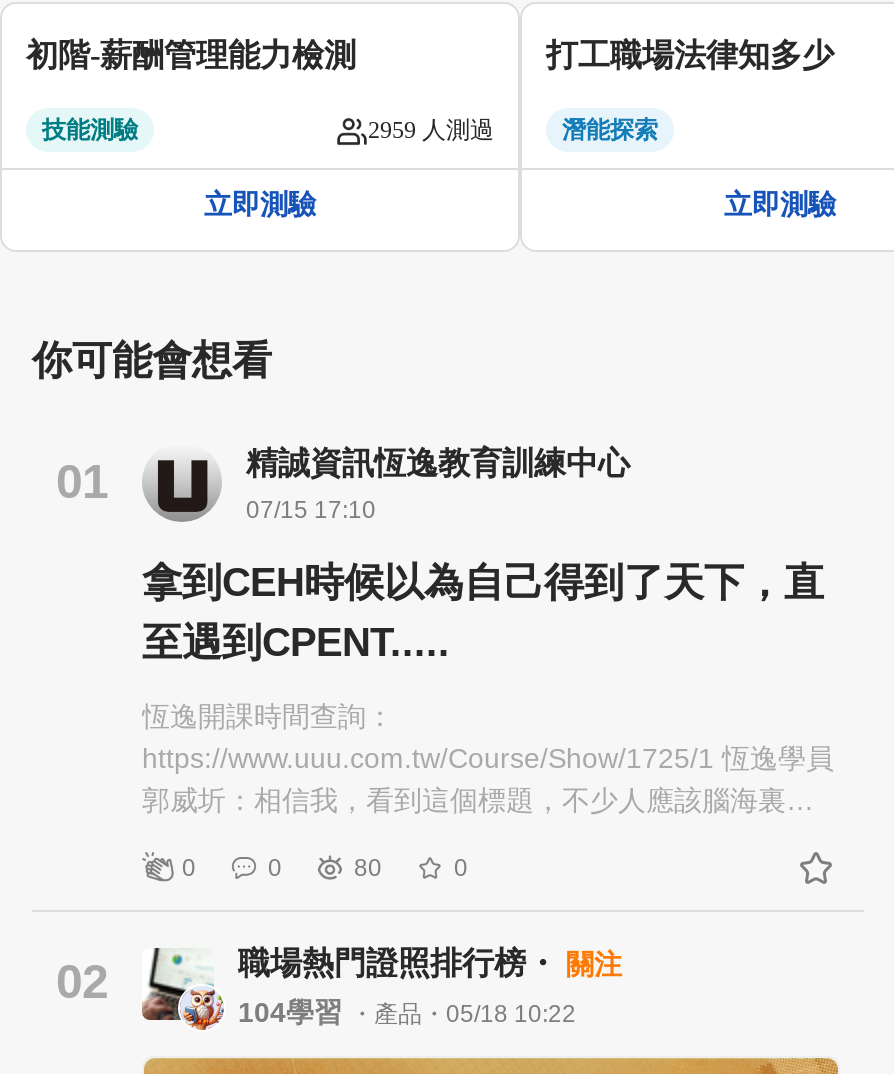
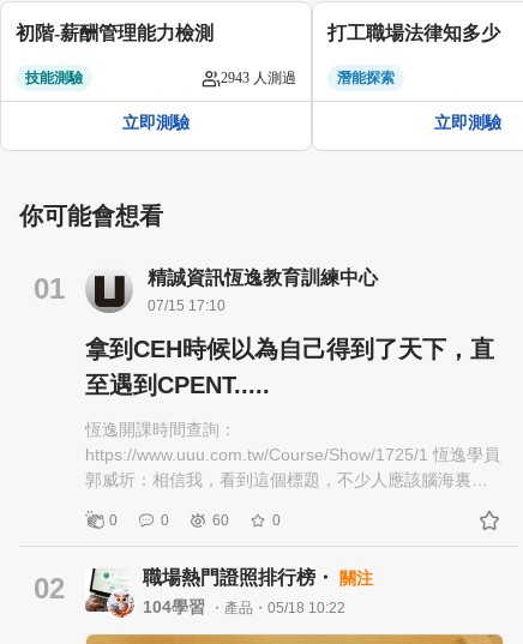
[368,116,494,144] 2959 人測過 -> [221,70,296,86] 2943 人測過
[354,854,382,882] 80 -> [212,512,229,529] 60

